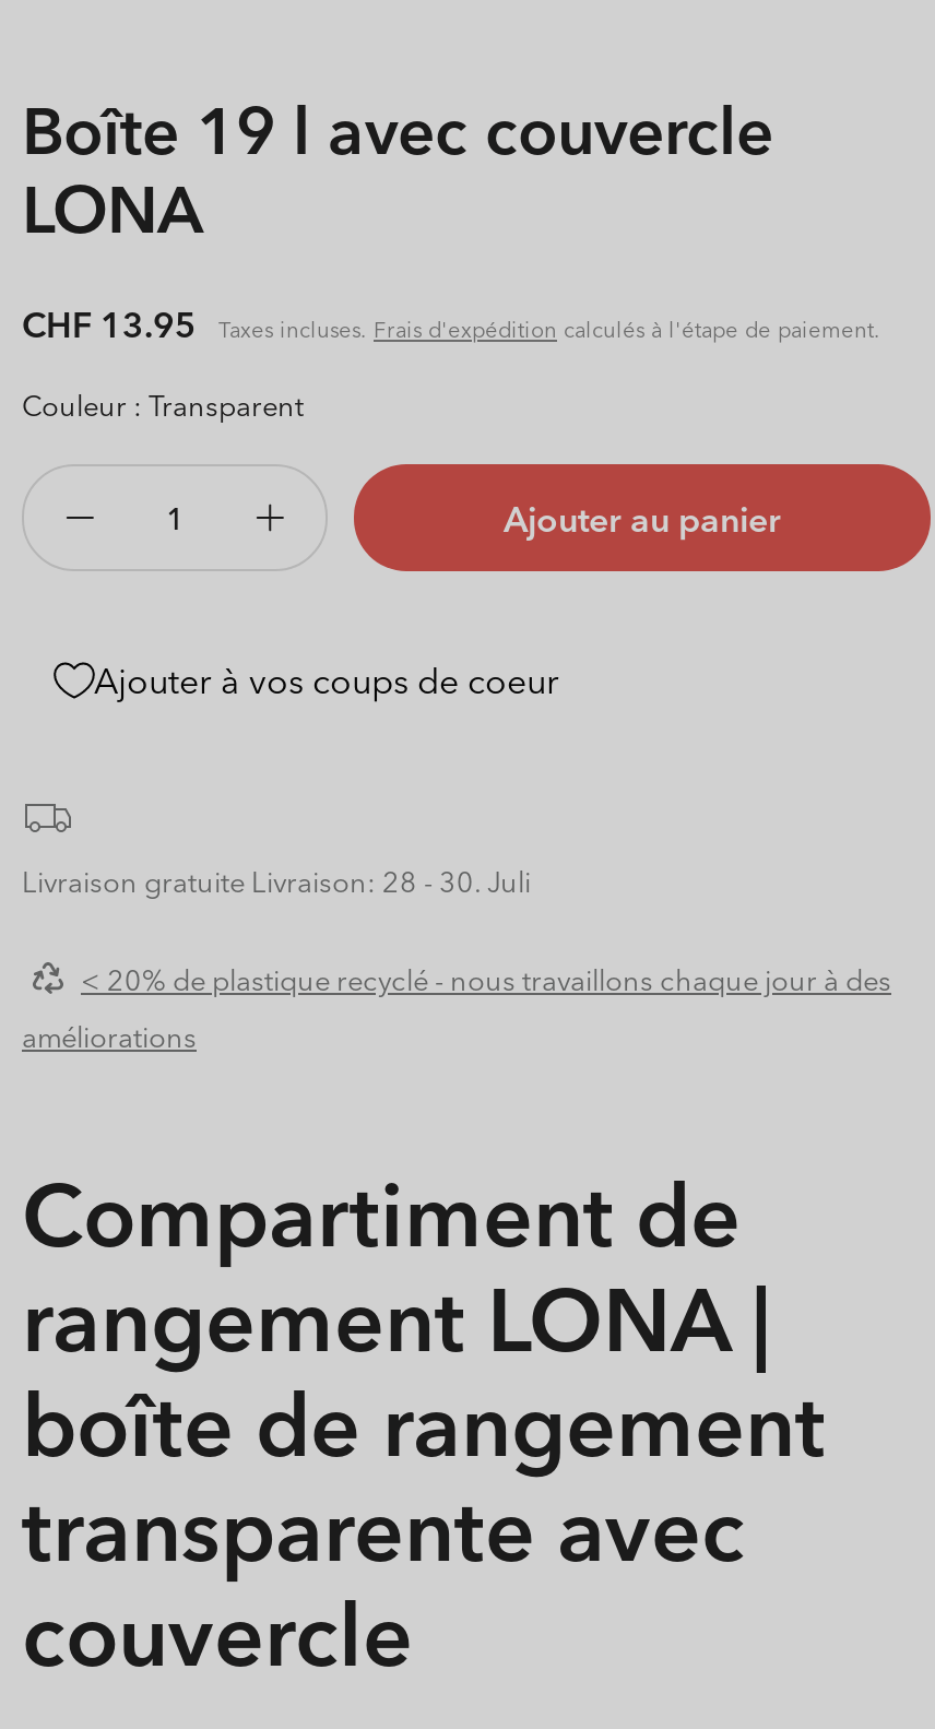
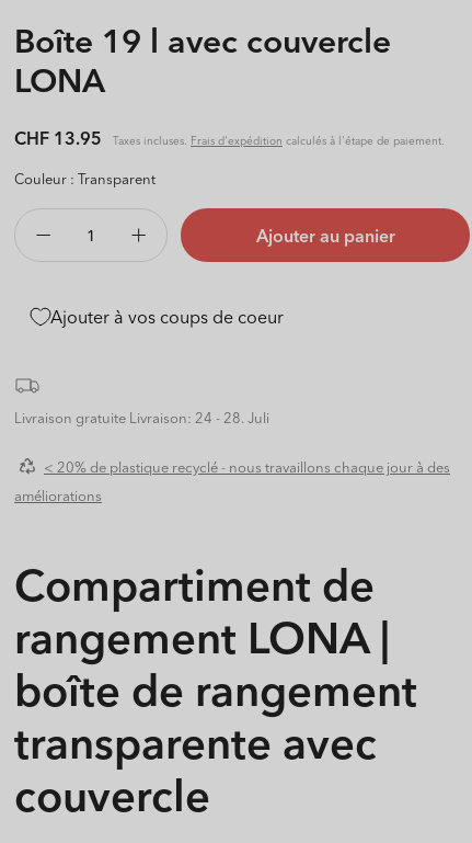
[22,858,531,900] Livraison gratuite Livraison: 28 - 30. Juli -> [14,406,269,427] Livraison gratuite Livraison: 24 - 28. Juli

